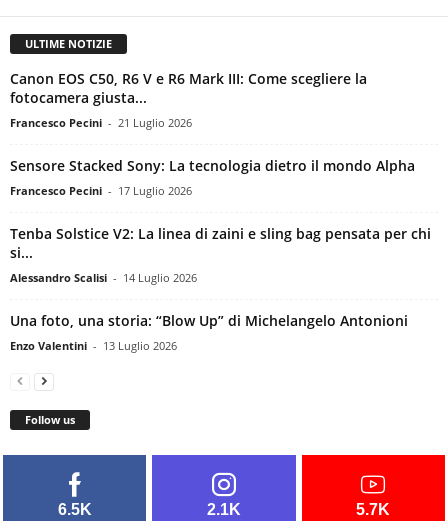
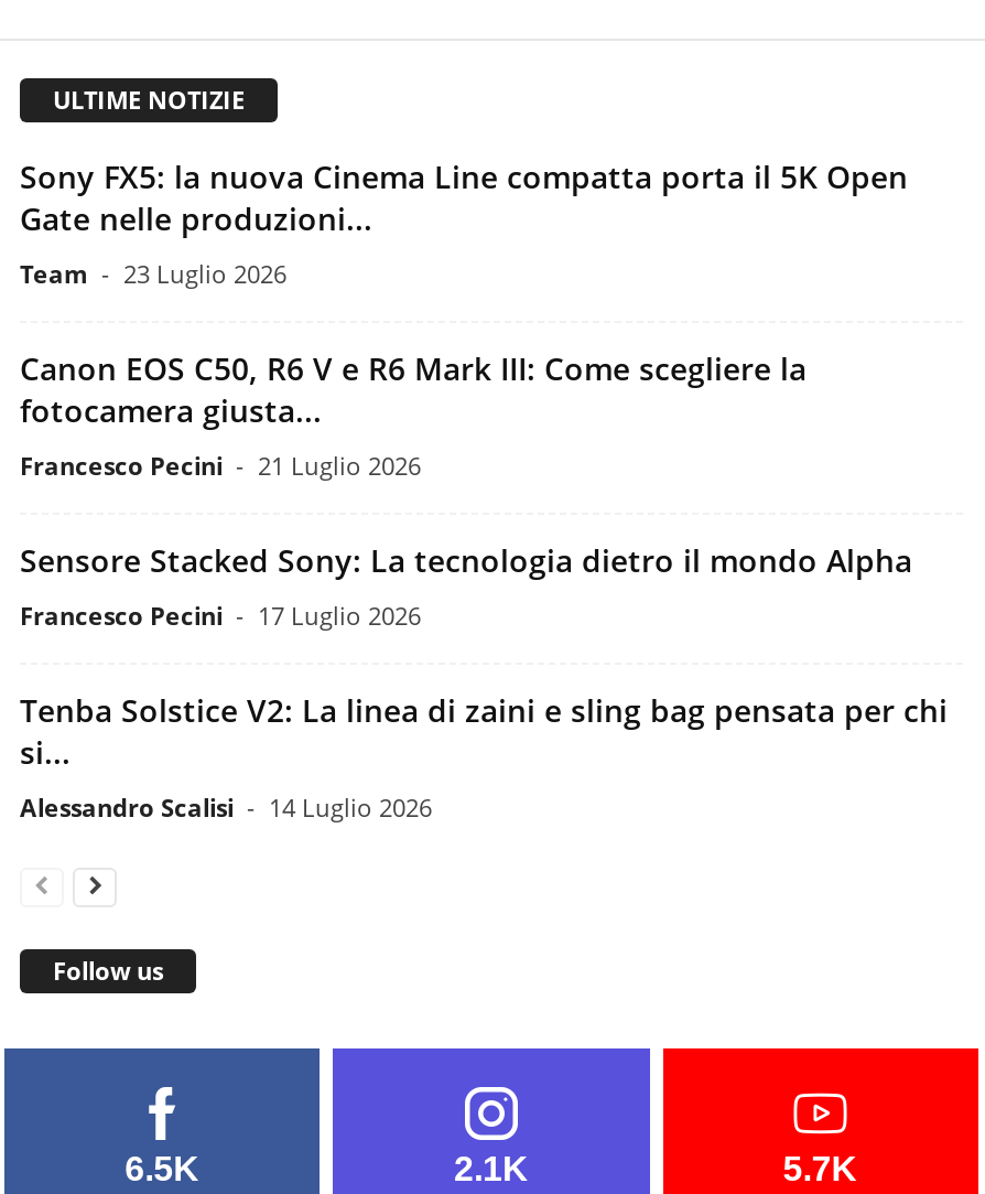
none -> [20,155,908,290] Sony FX5: la nuova Cinema Line compatta porta il 5K Open | Gate nelle produzioni... | Team - 23 Luglio 2026
moved [10,69,431,285] -> [20,347,948,823]: Canon EOS C50, R6 V e R6 Mark III: Come scegliere la | fotocamera giusta... | Francesco Pecini - 21 Luglio 2026 | Sensore Stacked Sony: La tecnologia dietro il mondo Alpha | Francesco Pecini - 17 Luglio 2026 | Tenba Solstice V2: La linea di zaini e sling bag pensata per chi | si... | Alessandro Scalisi - 14 Luglio 2026
[10,311,408,353] Una foto, una storia: “Blow Up” di Michelangelo Antonioni | Enzo Valentini - 13 Luglio 2026 -> none

